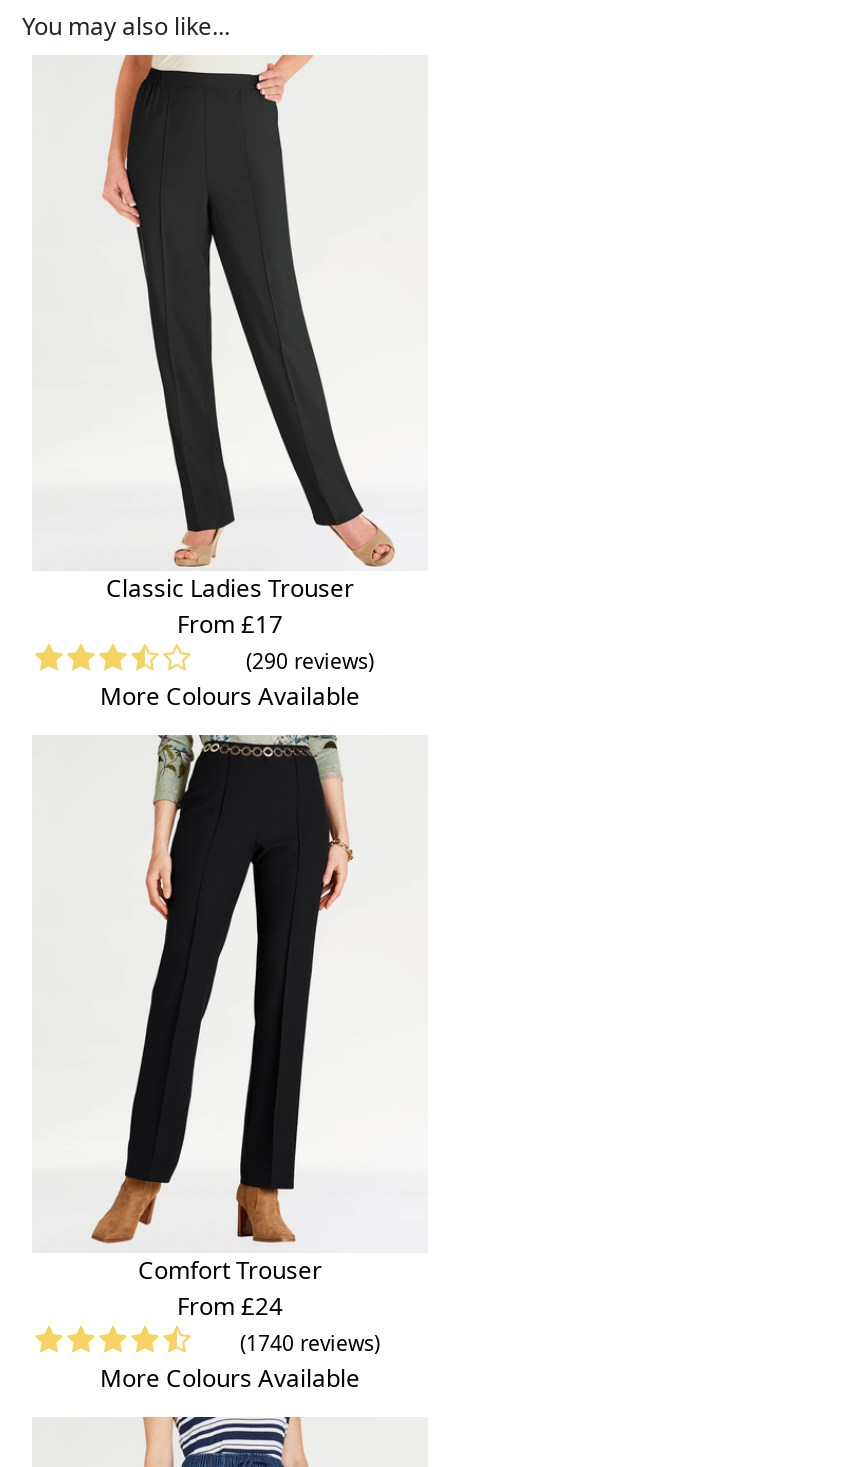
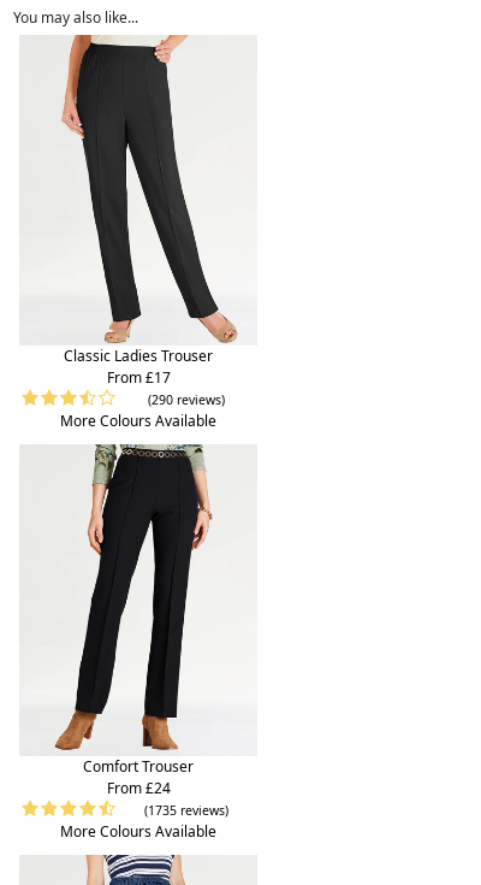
[240,1328,380,1356] (1740 reviews) -> [144,801,228,818] (1735 reviews)

